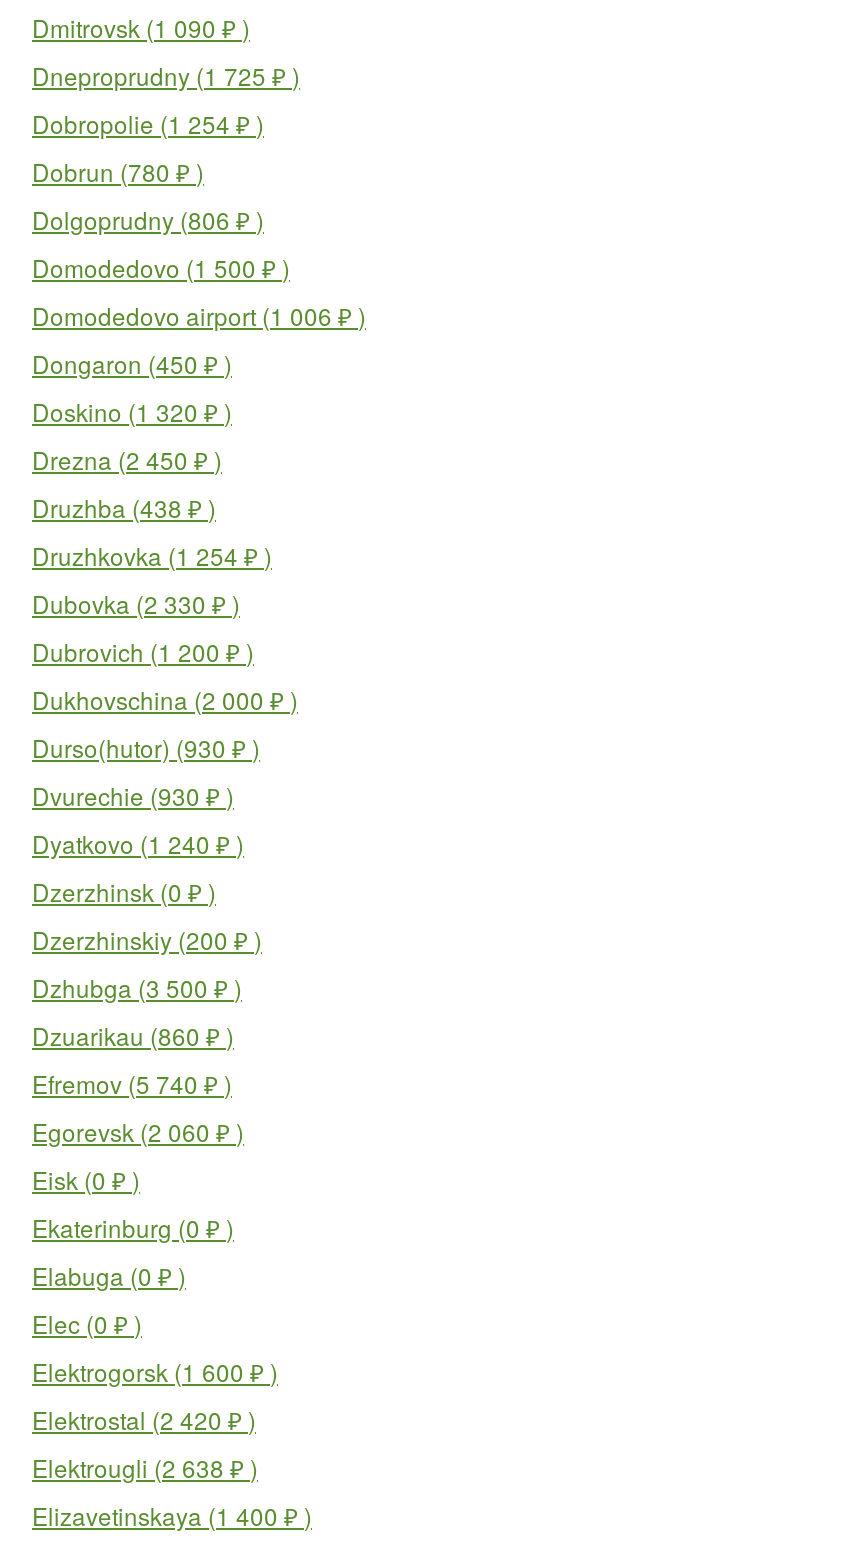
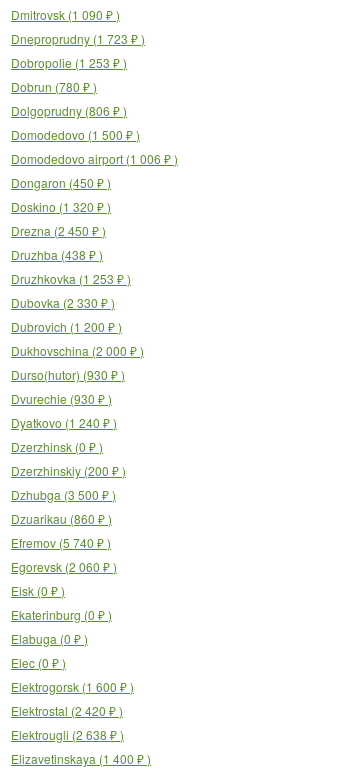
[32,58,300,92] Dneproprudny (1 725 ₽ ) -> [11,30,145,47] Dneproprudny (1 723 ₽ )
[32,106,264,140] Dobropolie (1 254 ₽ ) -> [11,54,127,71] Dobropolie (1 253 ₽ )
[32,538,272,572] Druzhkovka (1 254 ₽ ) -> [11,270,131,287] Druzhkovka (1 253 ₽ )

